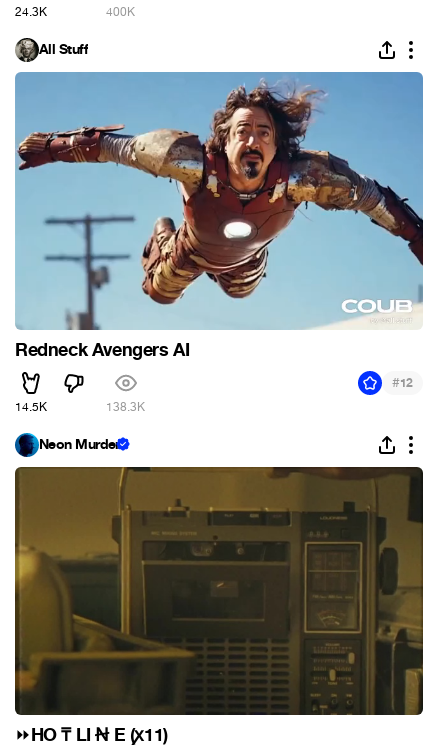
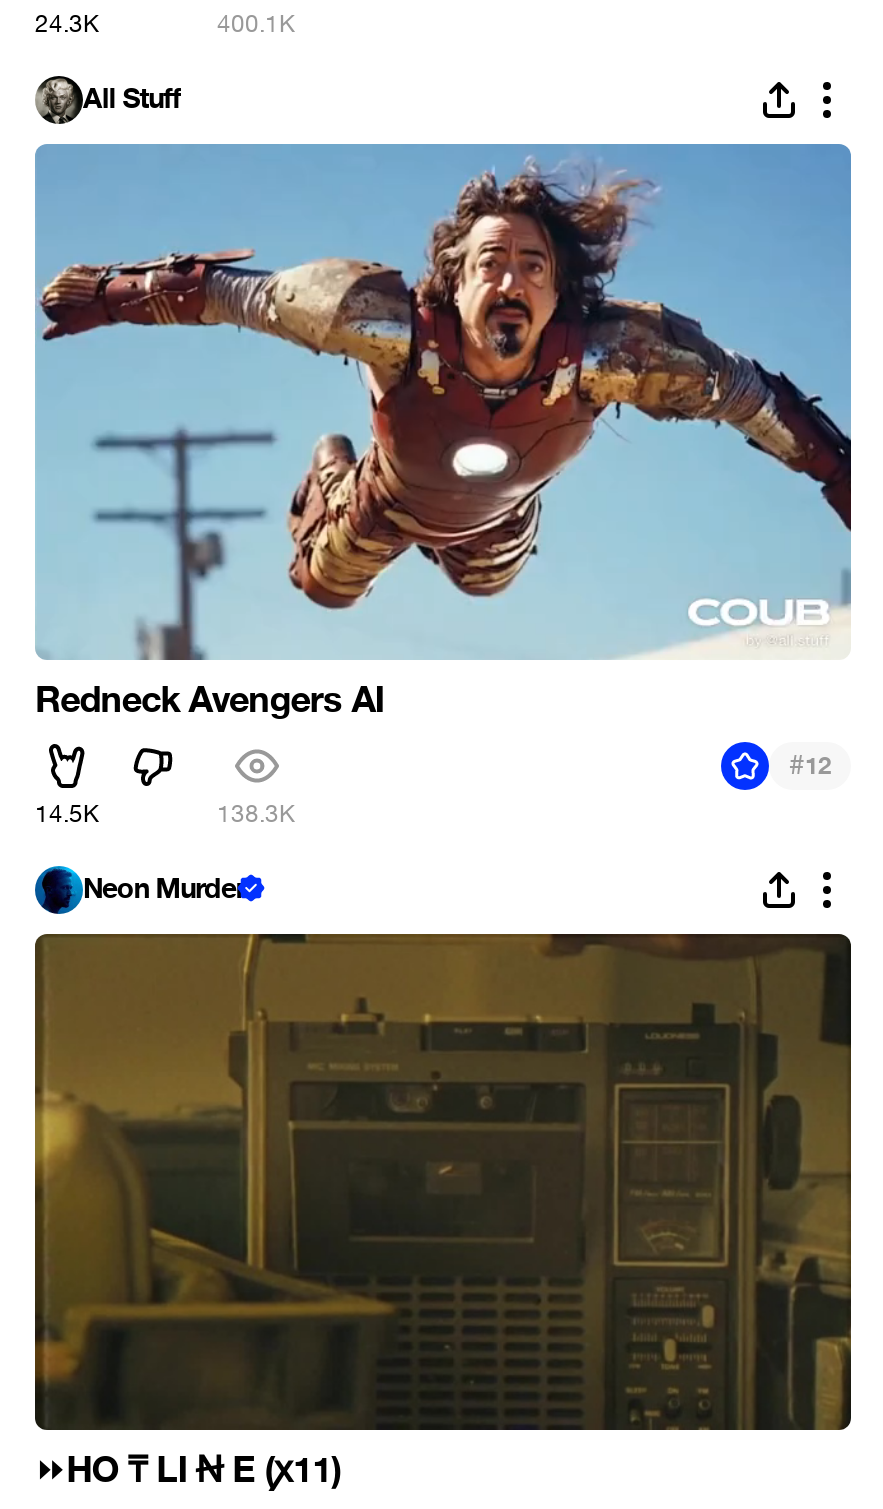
[106,3,135,19] 400K -> [217,7,295,39] 400.1K

